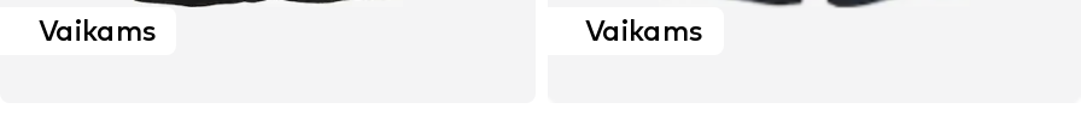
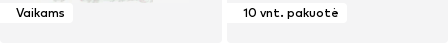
[585,12,703,48] Vaikams -> none
none -> [242,5,338,20] 10 vnt. pakuotė

